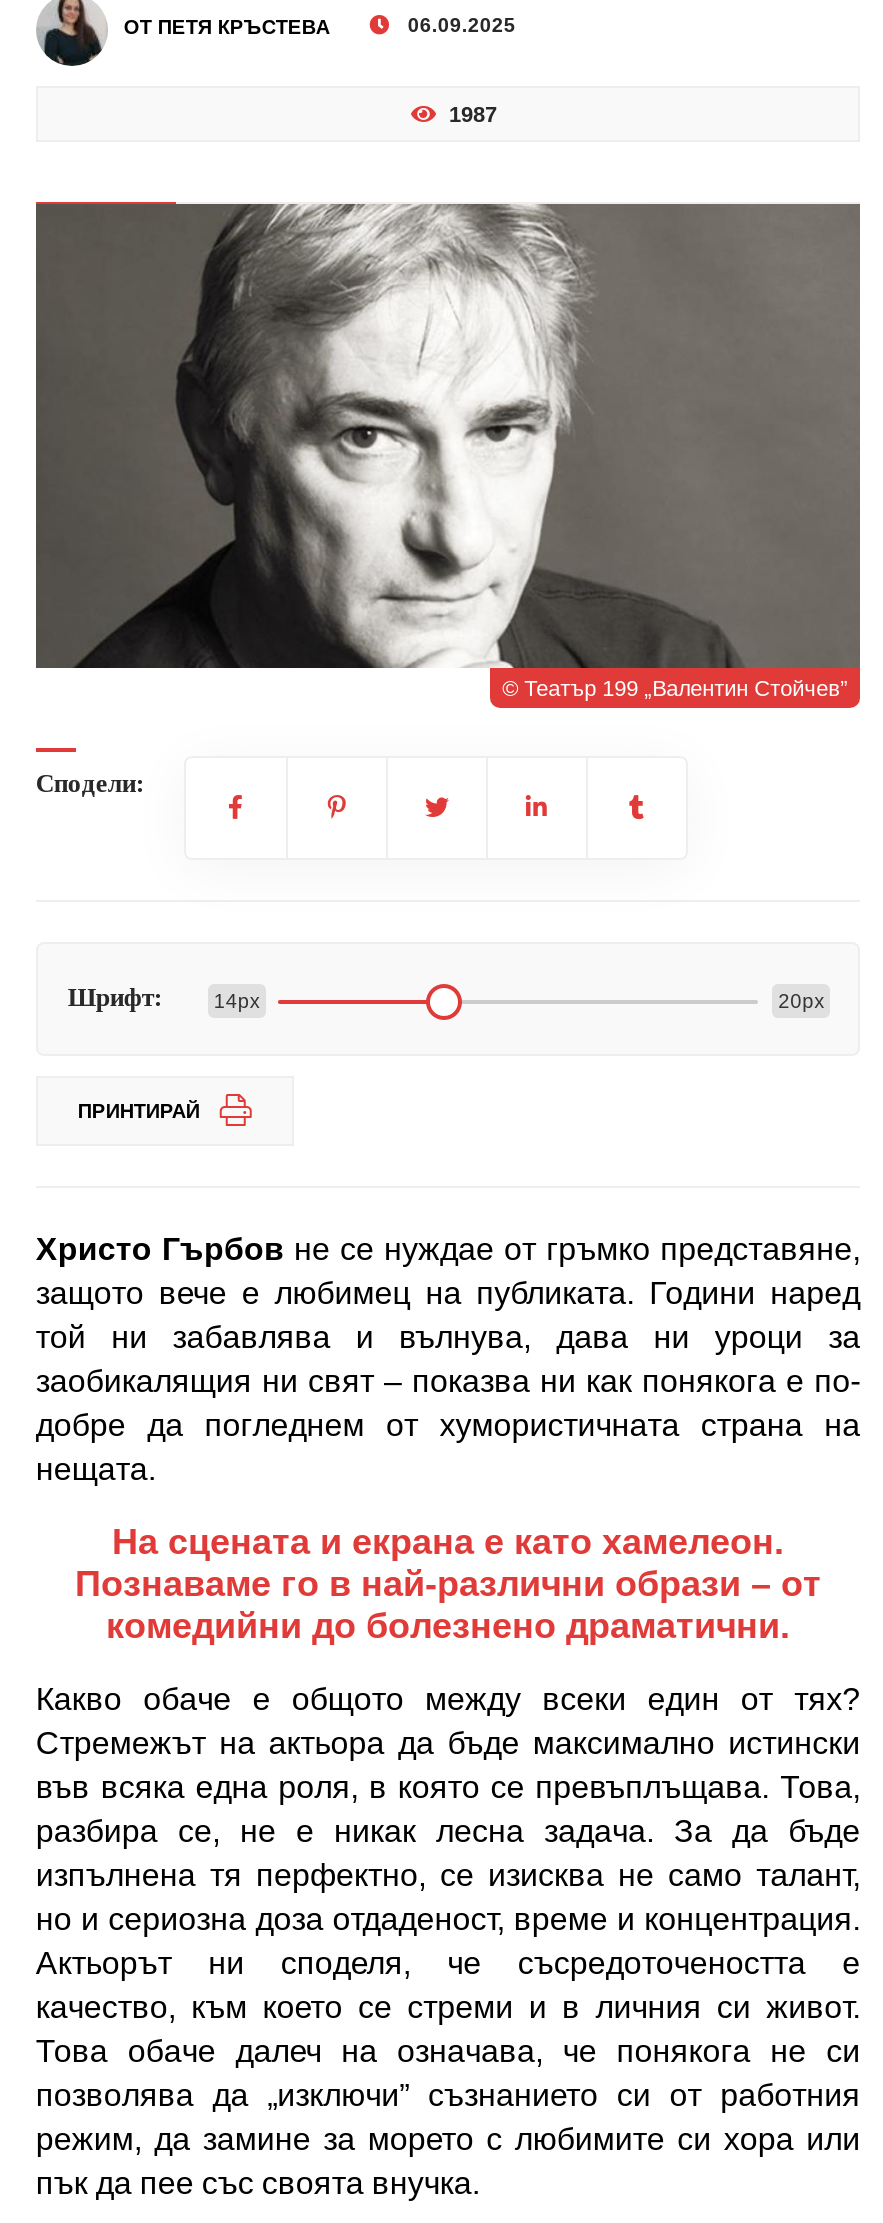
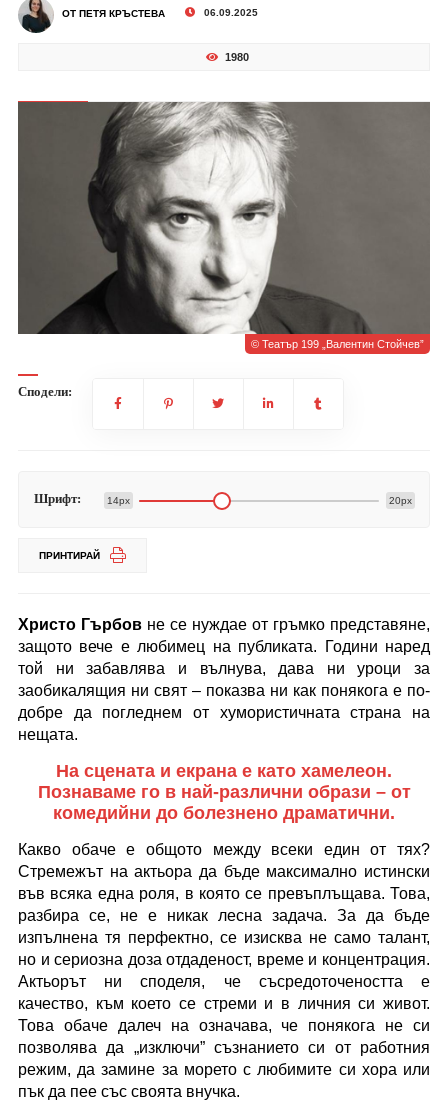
[443,102,497,126] 1987 -> [221,51,248,63] 1980

